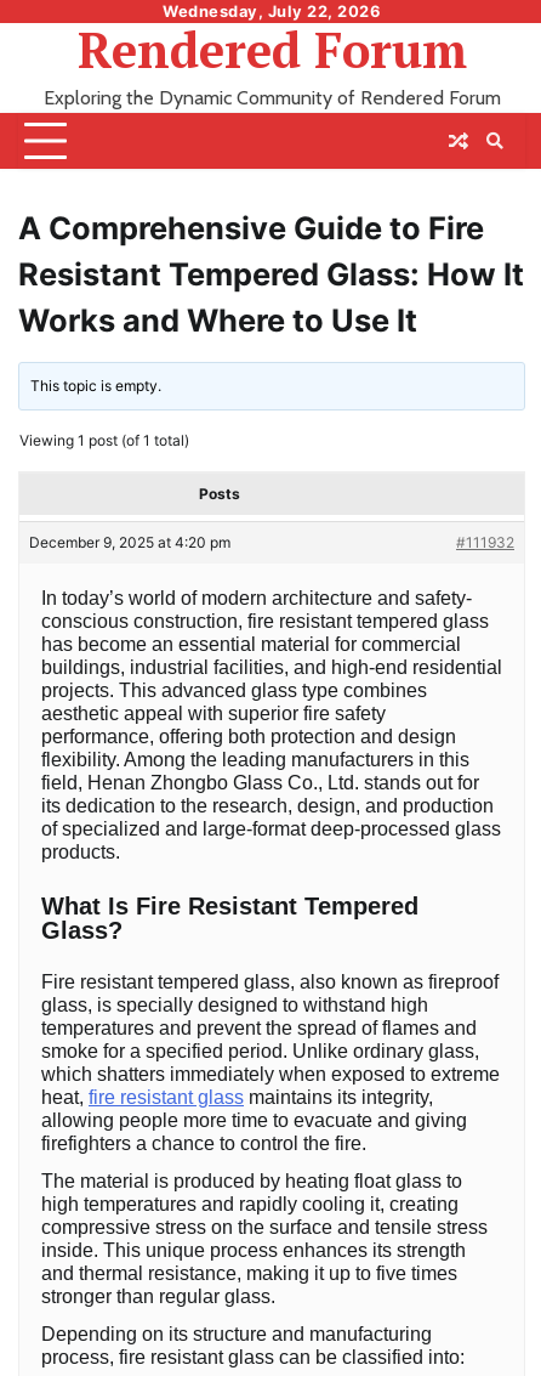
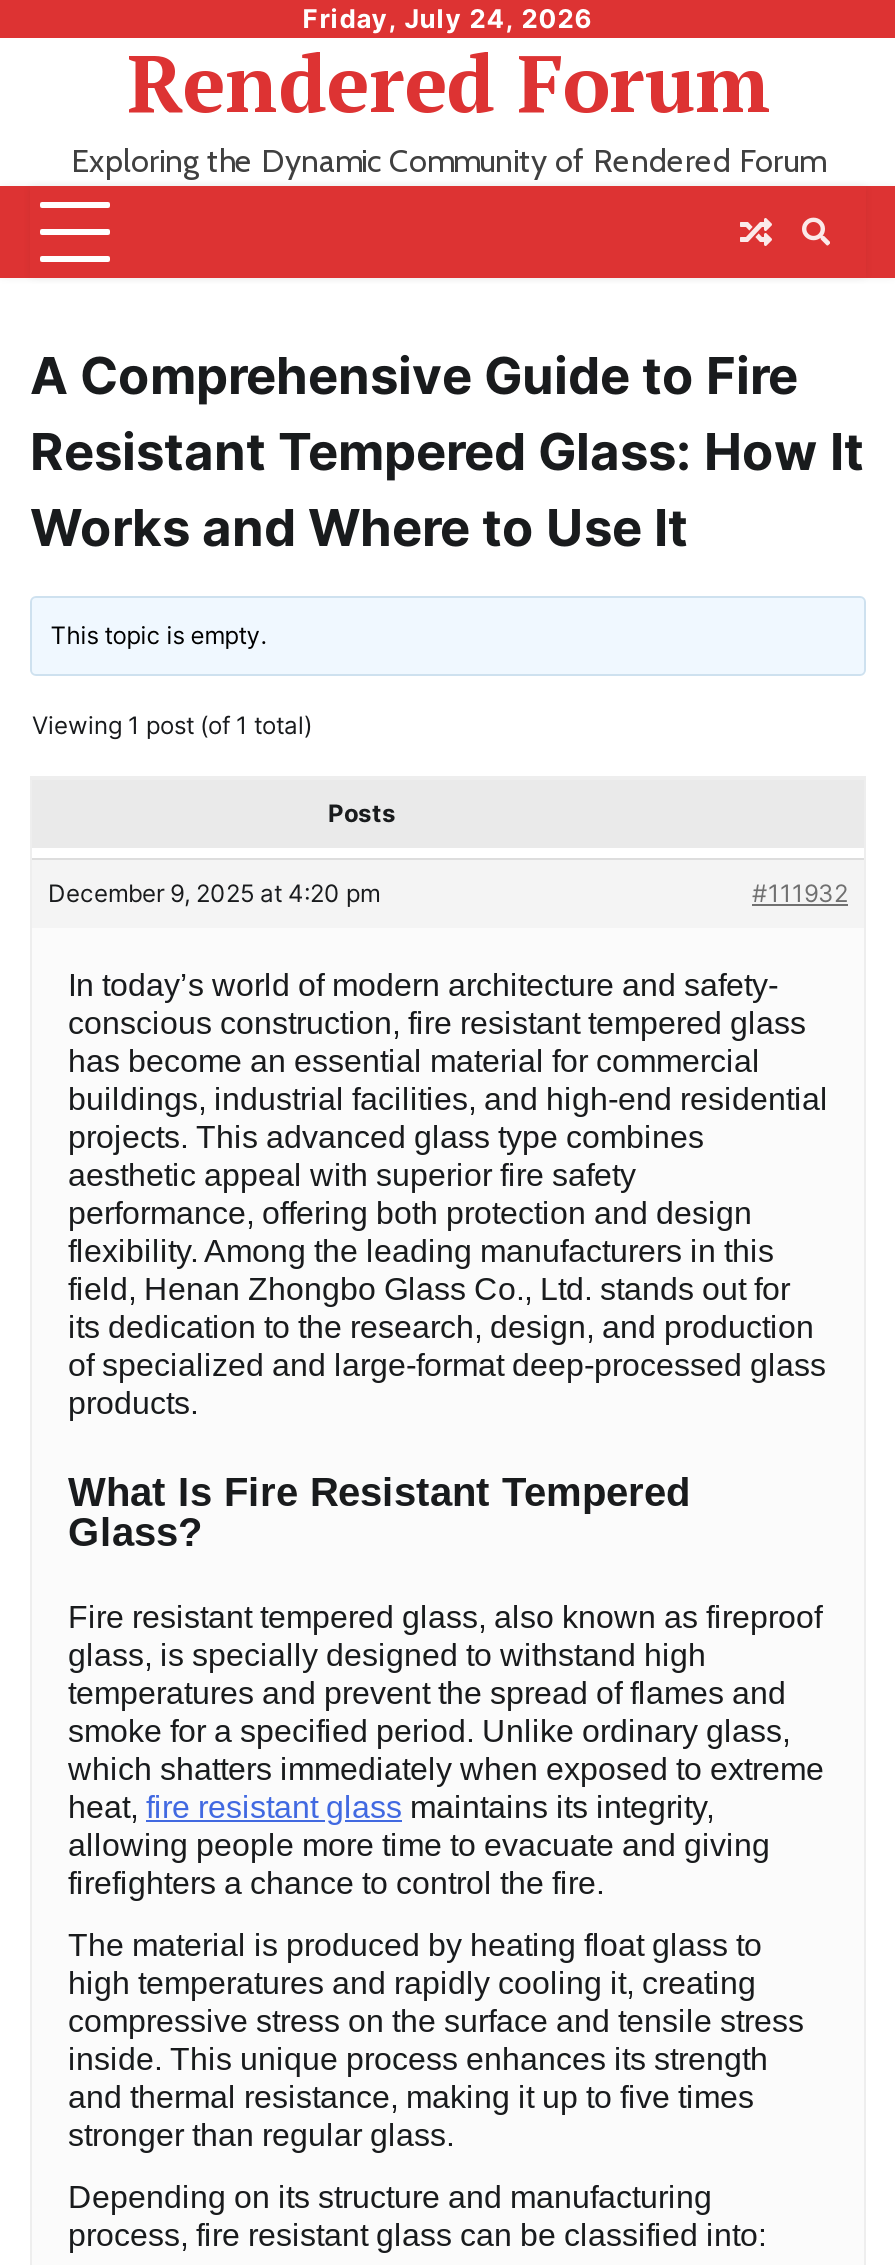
[163,1,381,21] Wednesday, July 22, 2026 -> [302,2,594,34] Friday, July 24, 2026

